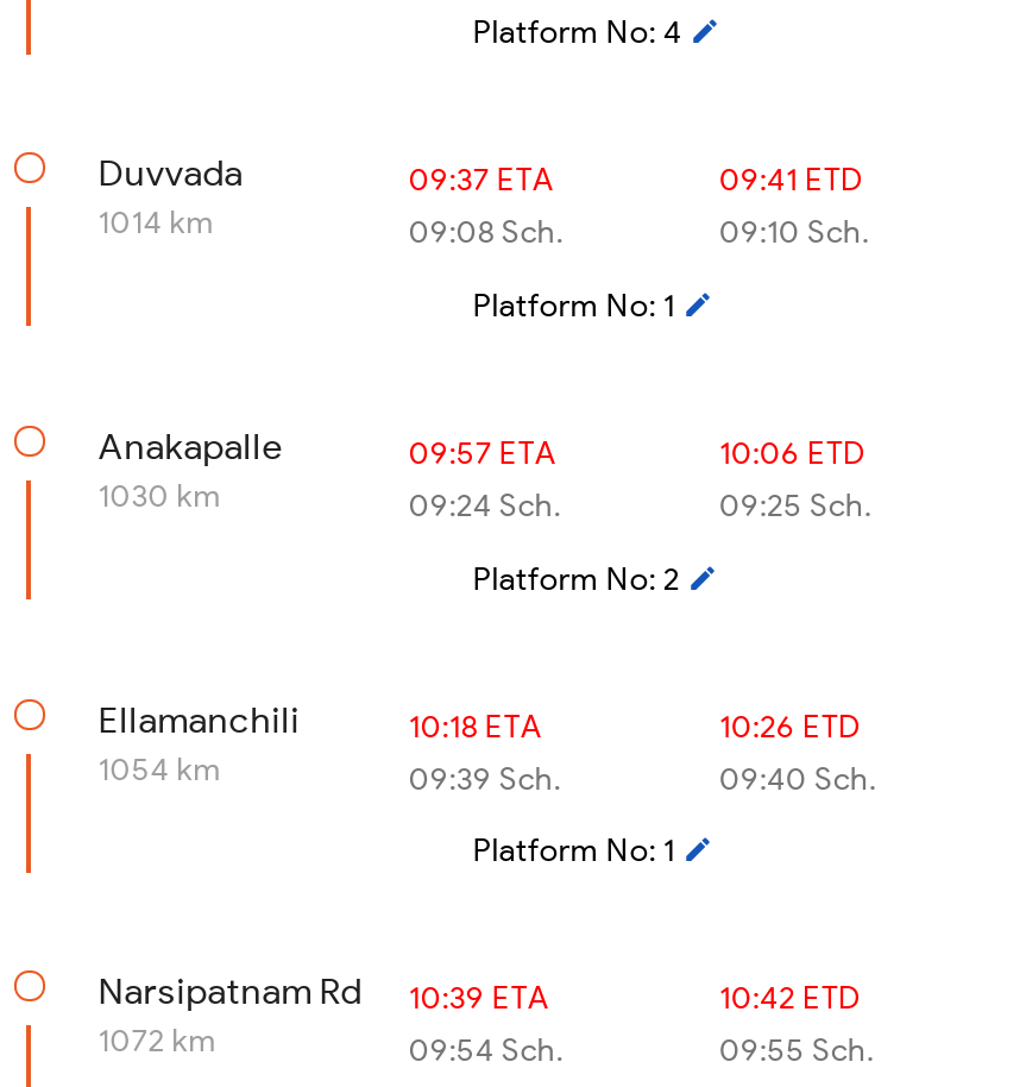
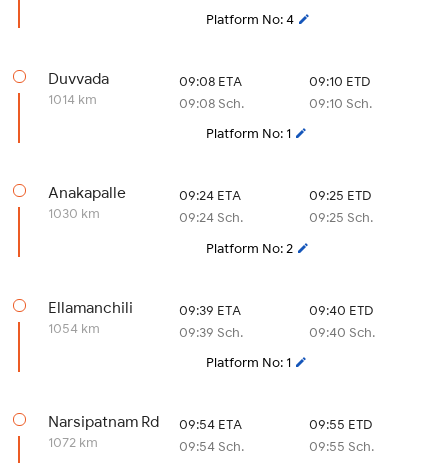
[408,161,553,199] 09:37 ETA -> [179,72,242,88] 09:08 ETA
[719,161,861,199] 09:41 ETD -> [309,72,370,88] 09:10 ETD
[408,433,555,471] 09:57 ETA -> [179,187,241,203] 09:24 ETA
[719,433,864,471] 10:06 ETD -> [309,187,371,203] 09:25 ETD
[408,705,541,744] 10:18 ETA -> [179,302,241,318] 09:39 ETA
[719,705,859,744] 10:26 ETD -> [309,302,373,318] 09:40 ETD
[97,969,548,1016] Narsipatnam Rd 10:39 ETA -> [48,412,242,432] Narsipatnam Rd 09:54 ETA
[719,978,859,1016] 10:42 ETD -> [309,416,372,432] 09:55 ETD

